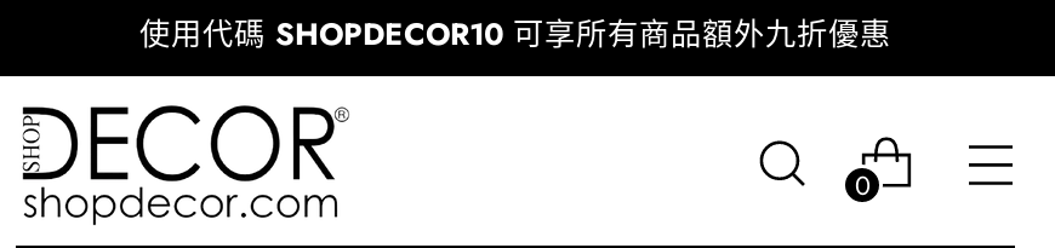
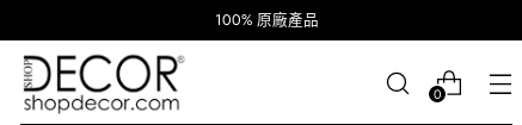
[139,13,891,57] 使用代碼SHOPDECOR10可享所有商品額外九折優惠 -> [214,10,318,31] 100% 原廠產品

